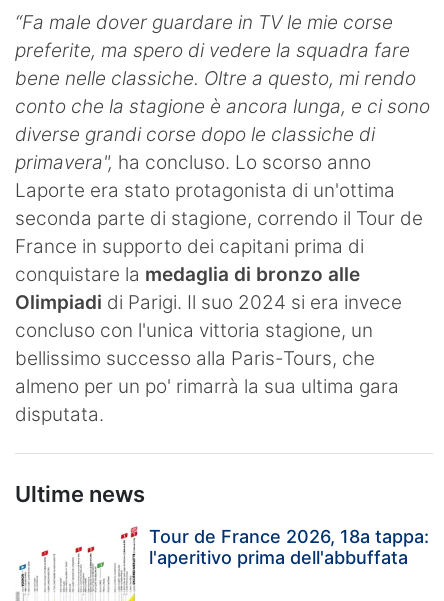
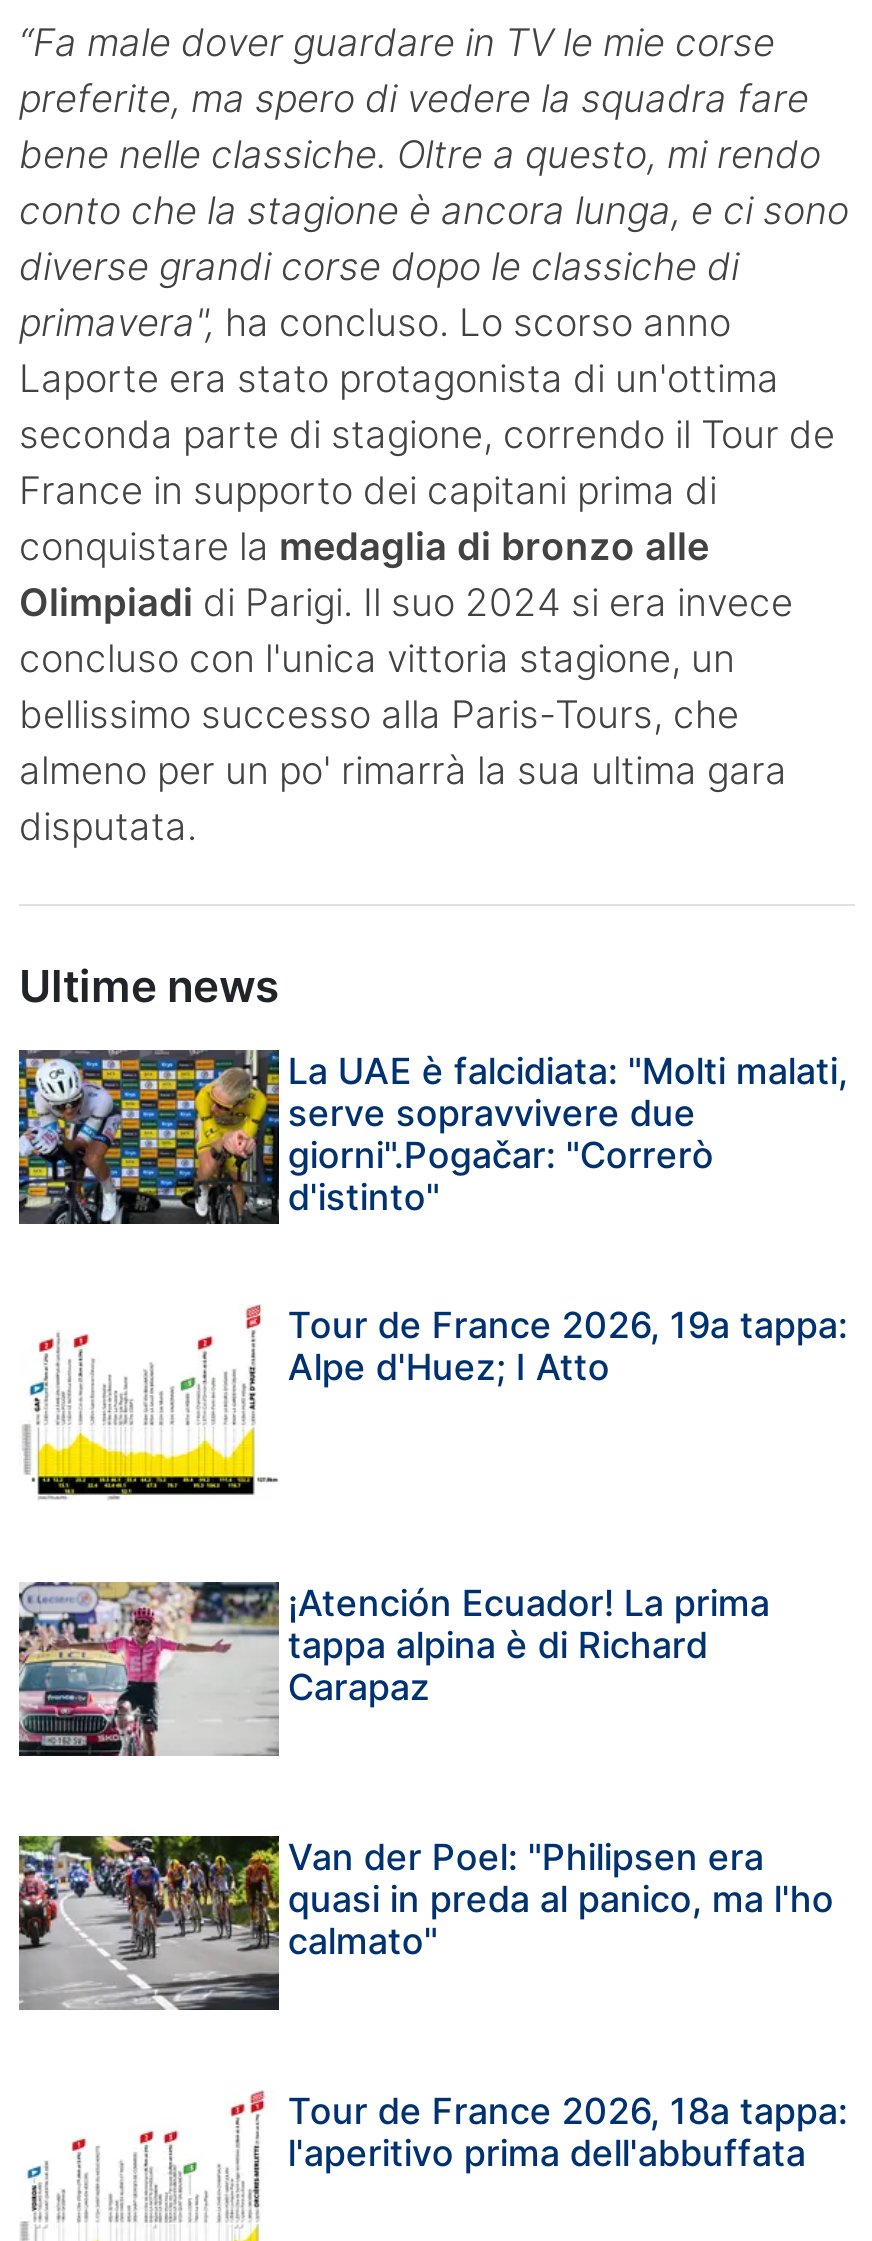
none -> [17,1047,848,1388] [image] | La UAE è falcidiata: "Molti malati, | serve sopravvivere due | giorni".Pogačar: "Correrò | d'istinto" | Tour de France 2026, 19a tappa: | Alpe d'Huez; I Atto
none -> [17,1579,770,1759] [image] | ¡Atención Ecuador! La prima | tappa alpina è di Richard | Carapaz
none -> [17,1833,834,2013] [image] | Van der Poel: "Philipsen era | quasi in preda al panico, ma l'ho | calmato"
none -> [29,1303,279,1499] [image]

